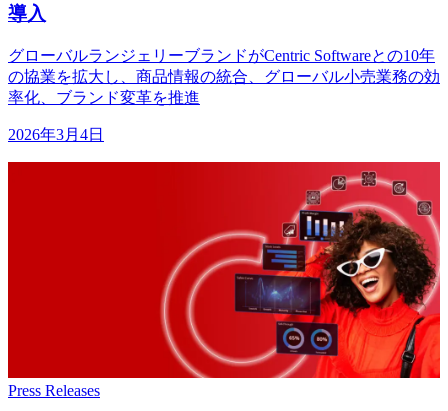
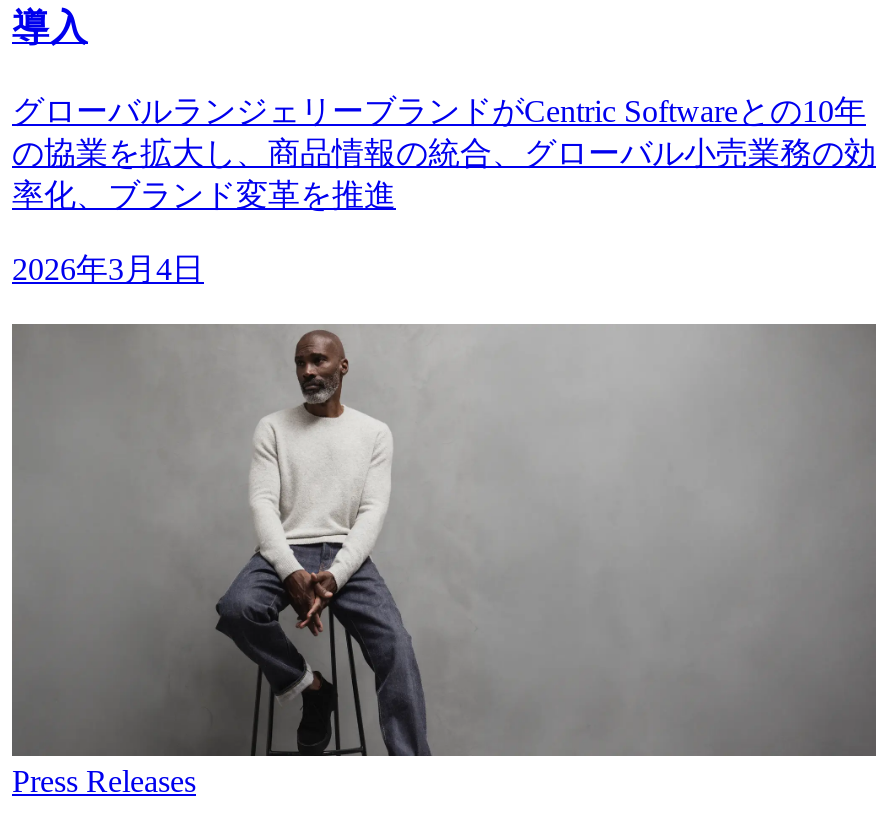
[7,161,441,379] [image] -> [10,322,878,758] [image]

